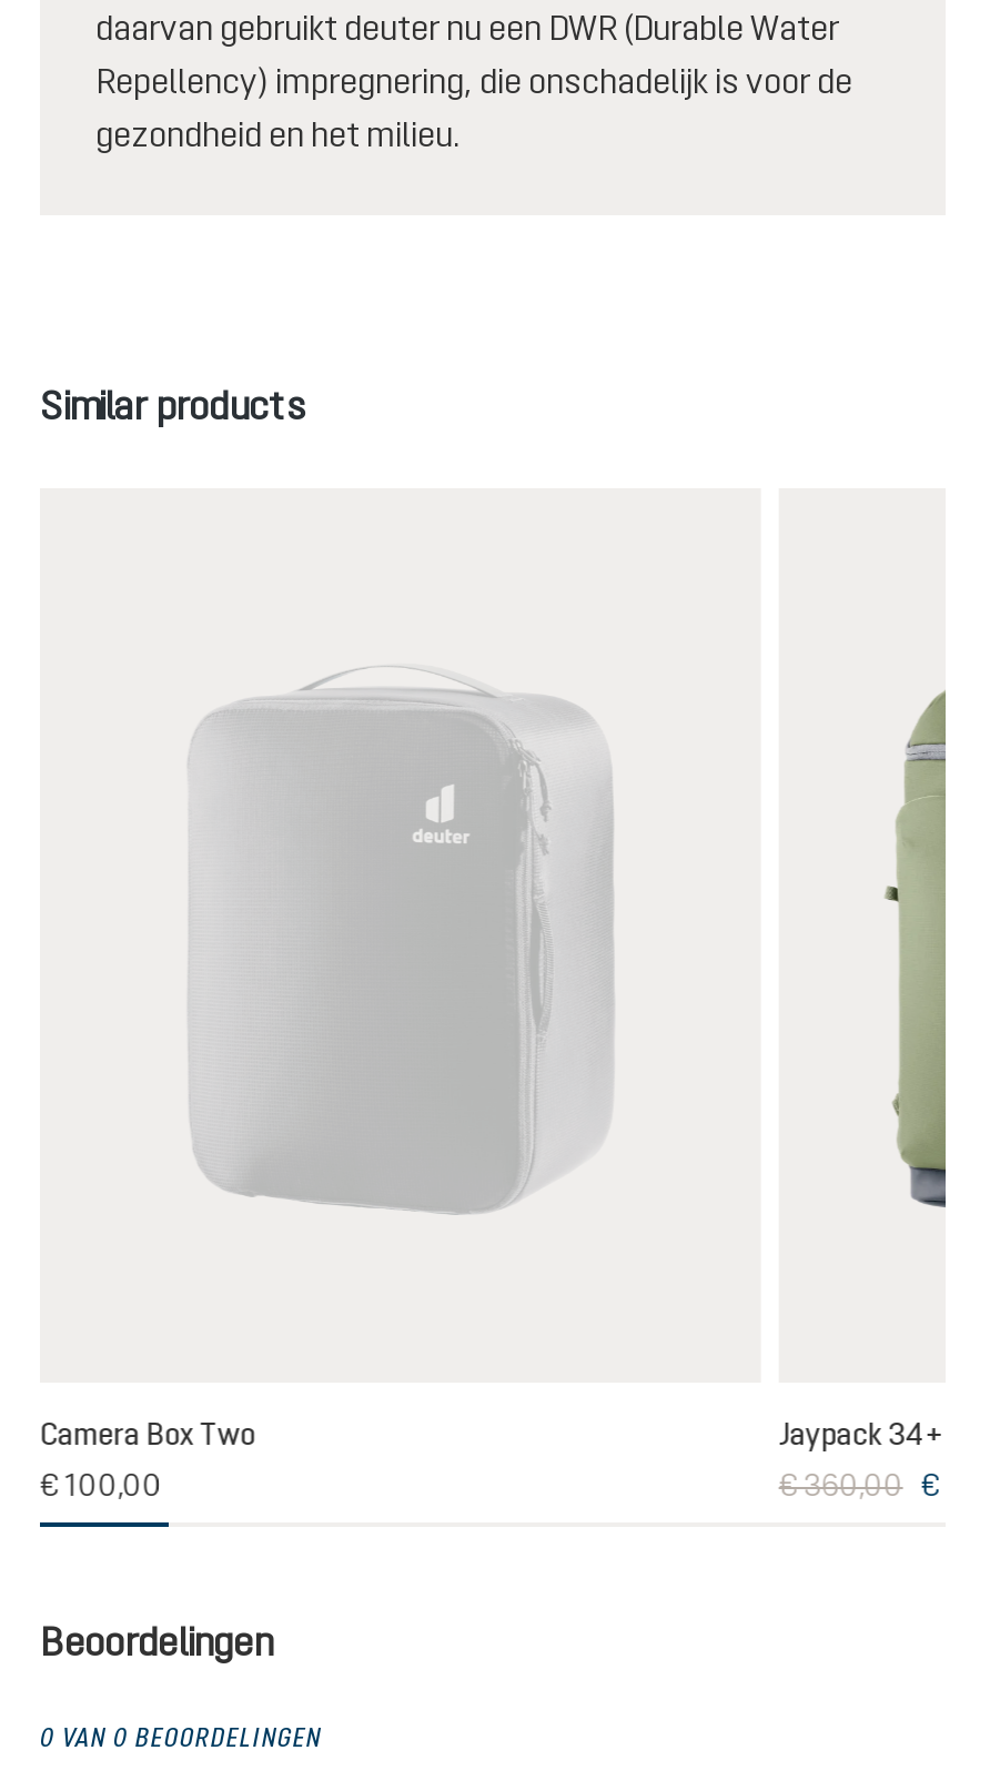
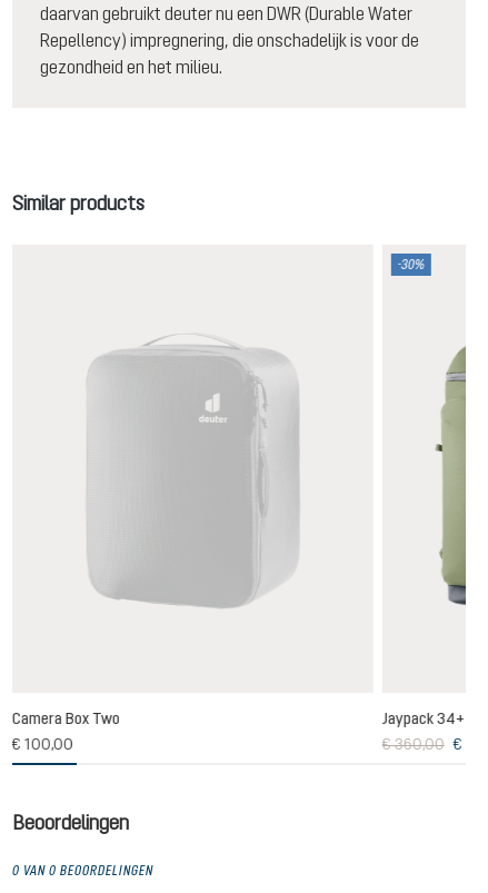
none -> [398,257,424,272] -30%

